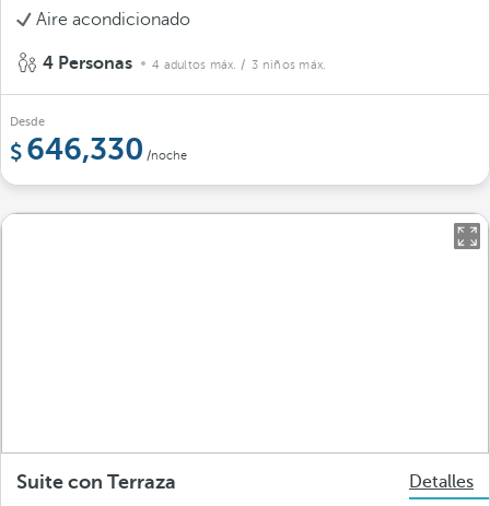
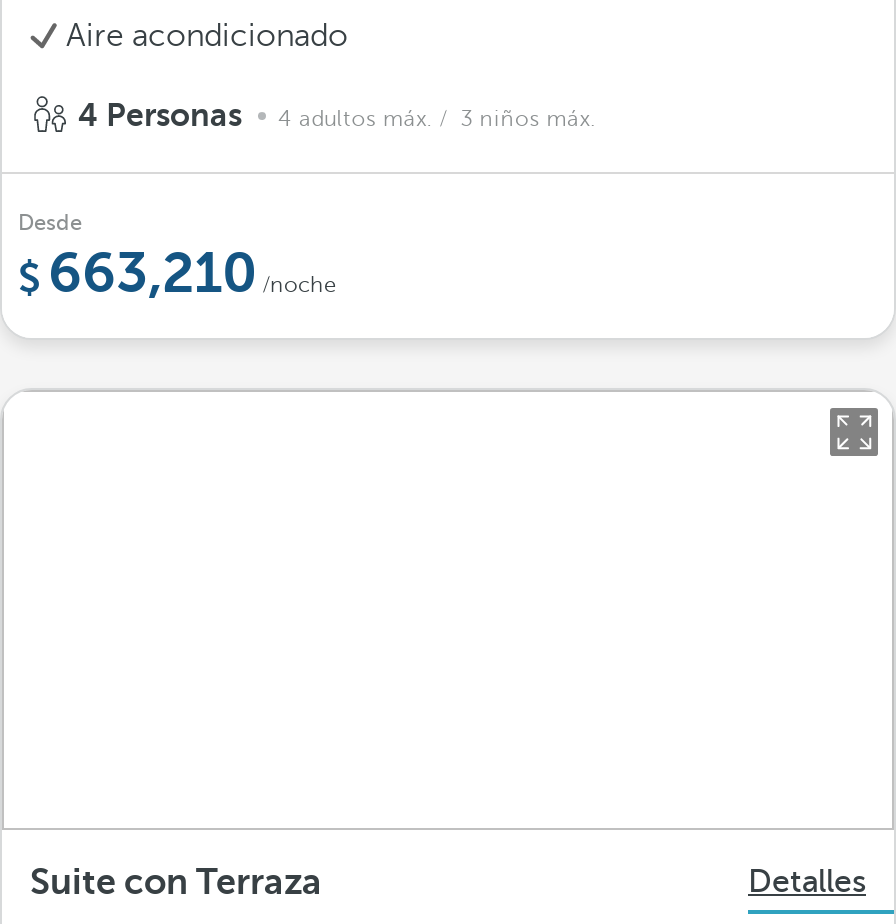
[26,132,187,166] 646,330 /noche -> [48,242,336,304] 663,210 /noche

